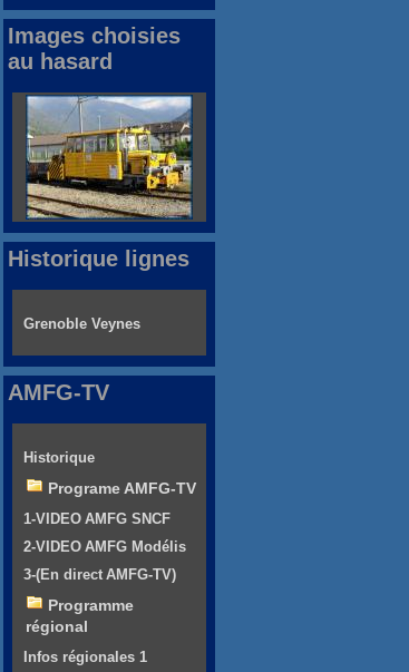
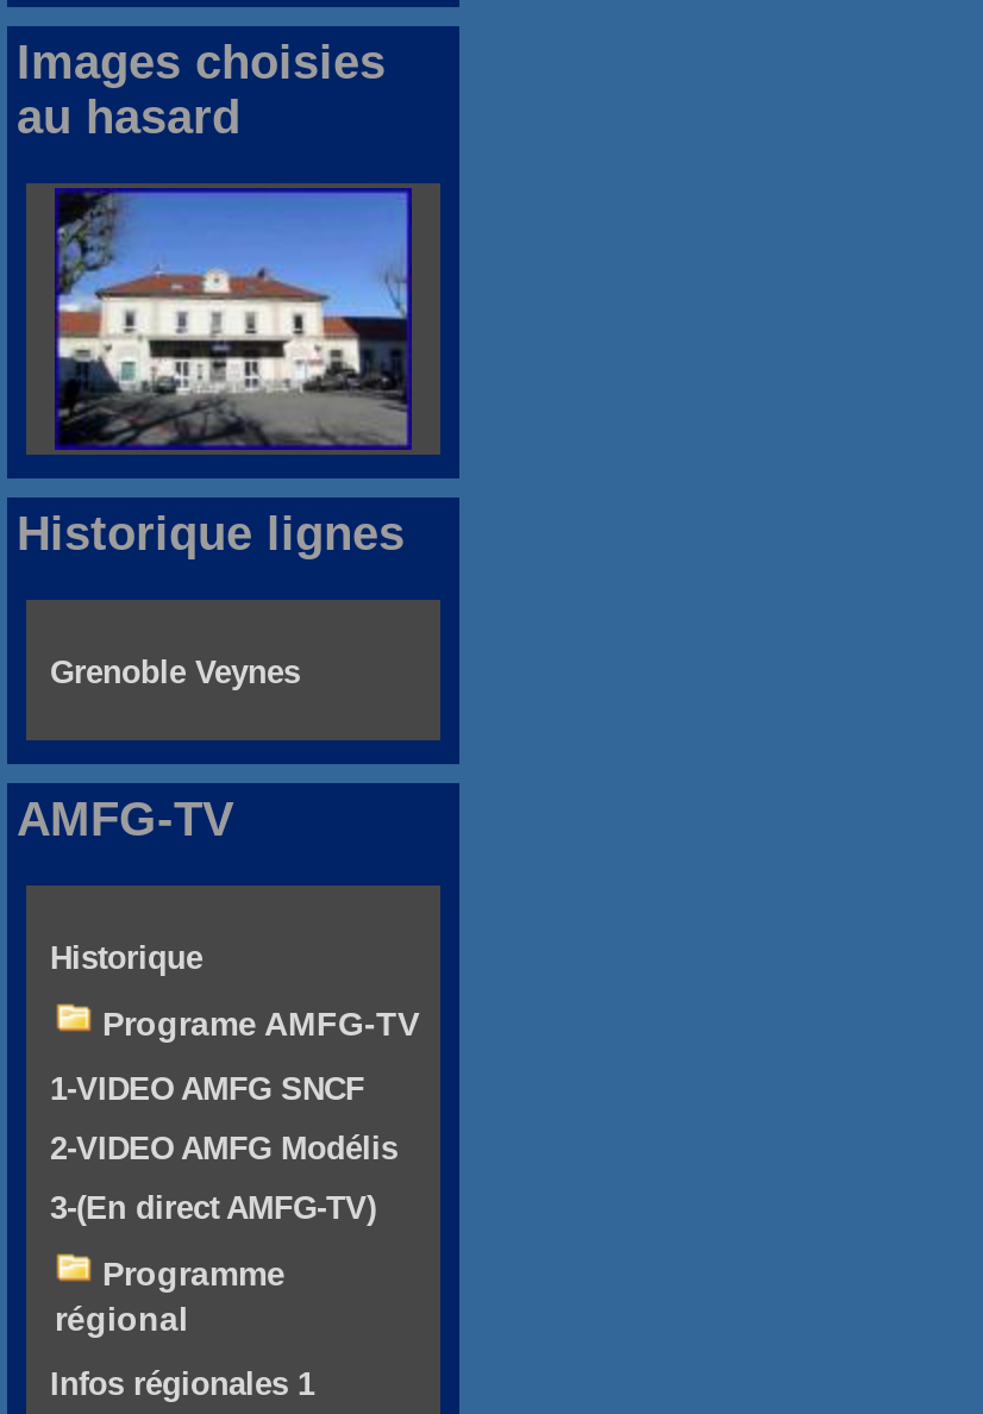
[26,95,193,220] [image] -> [55,188,412,450] [image]

